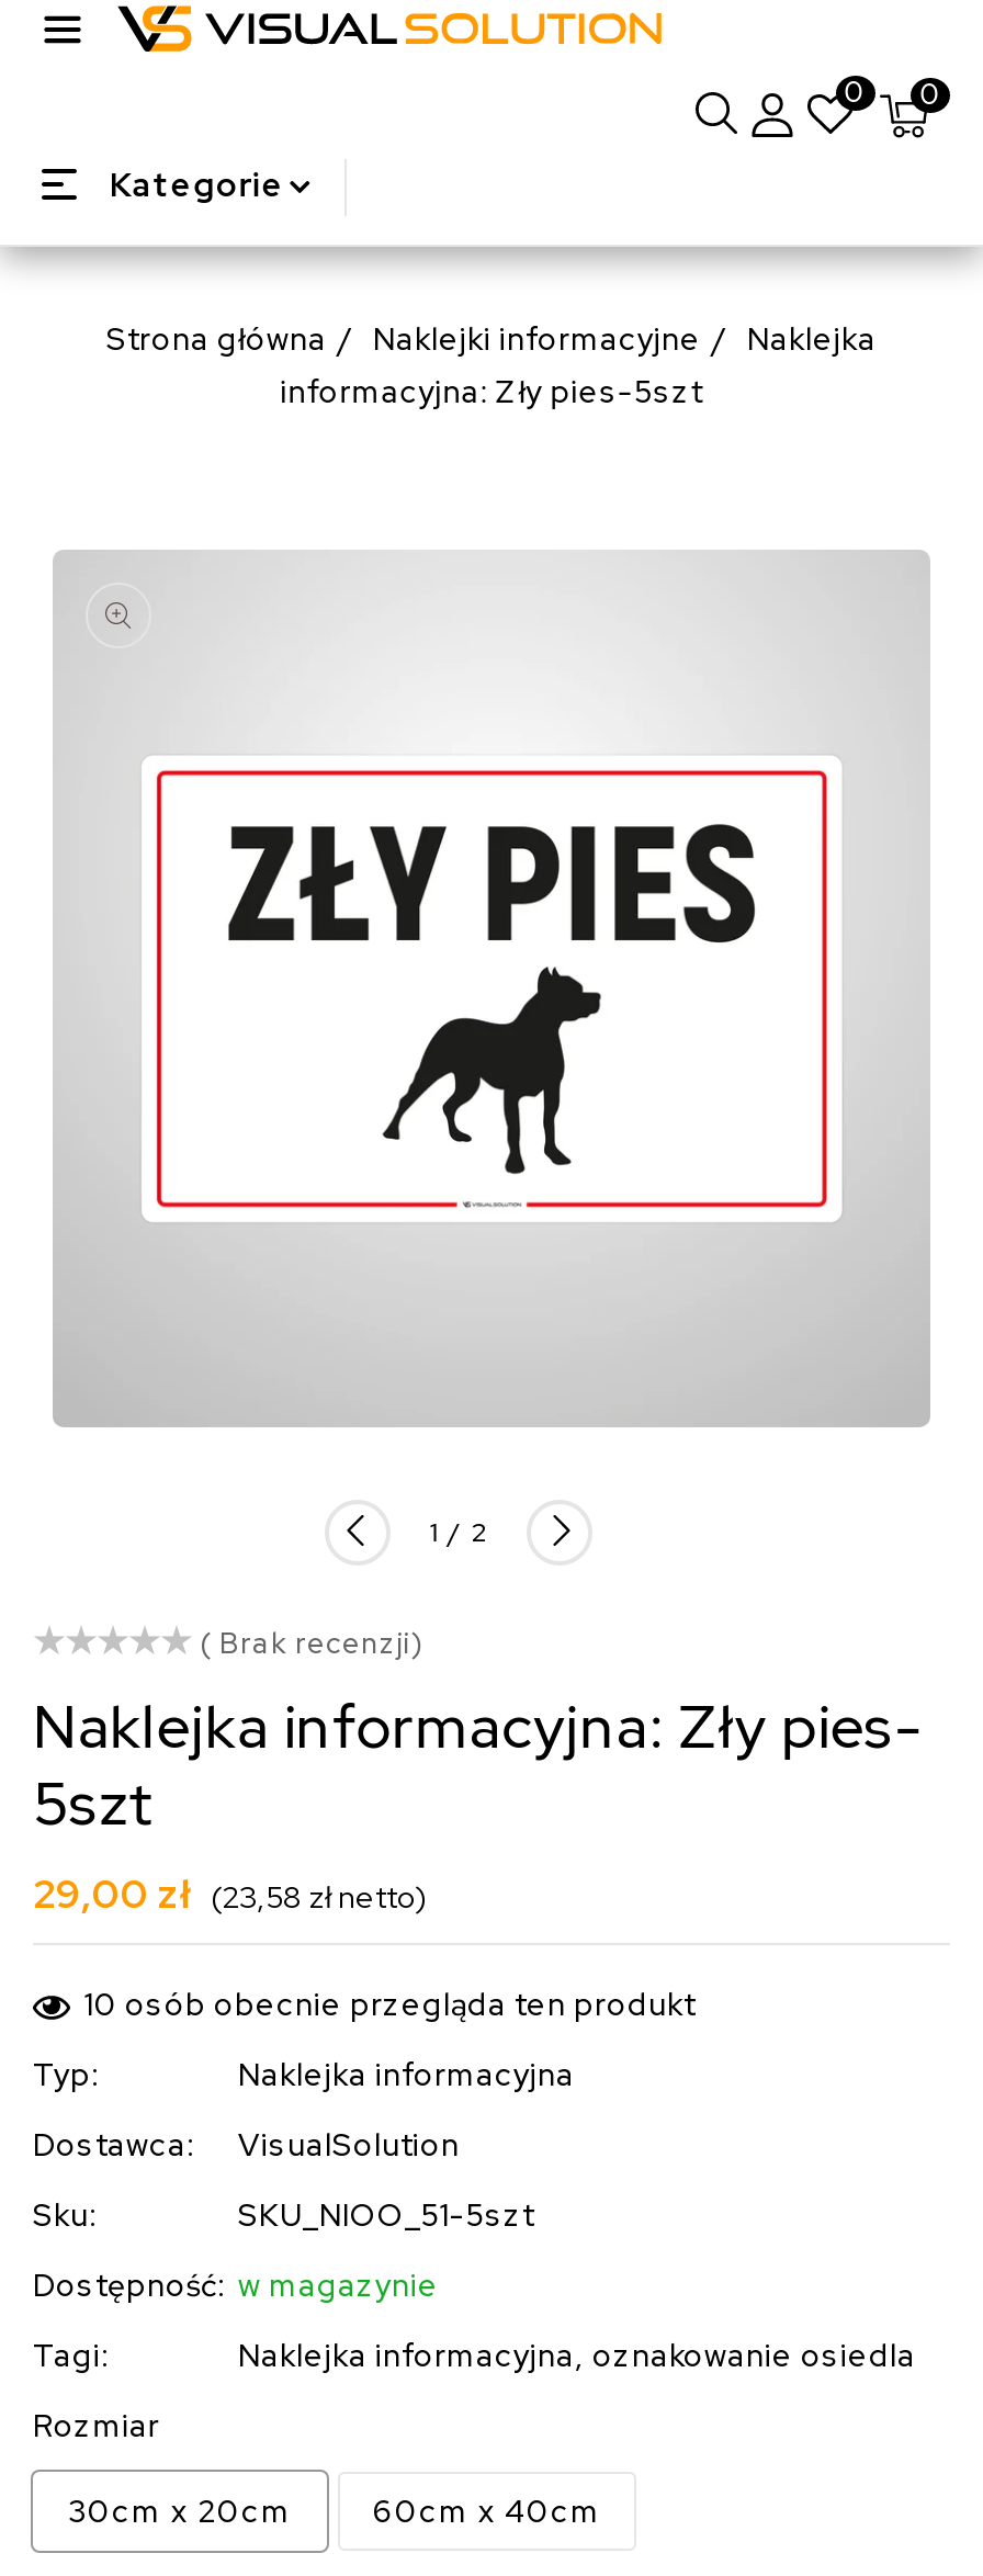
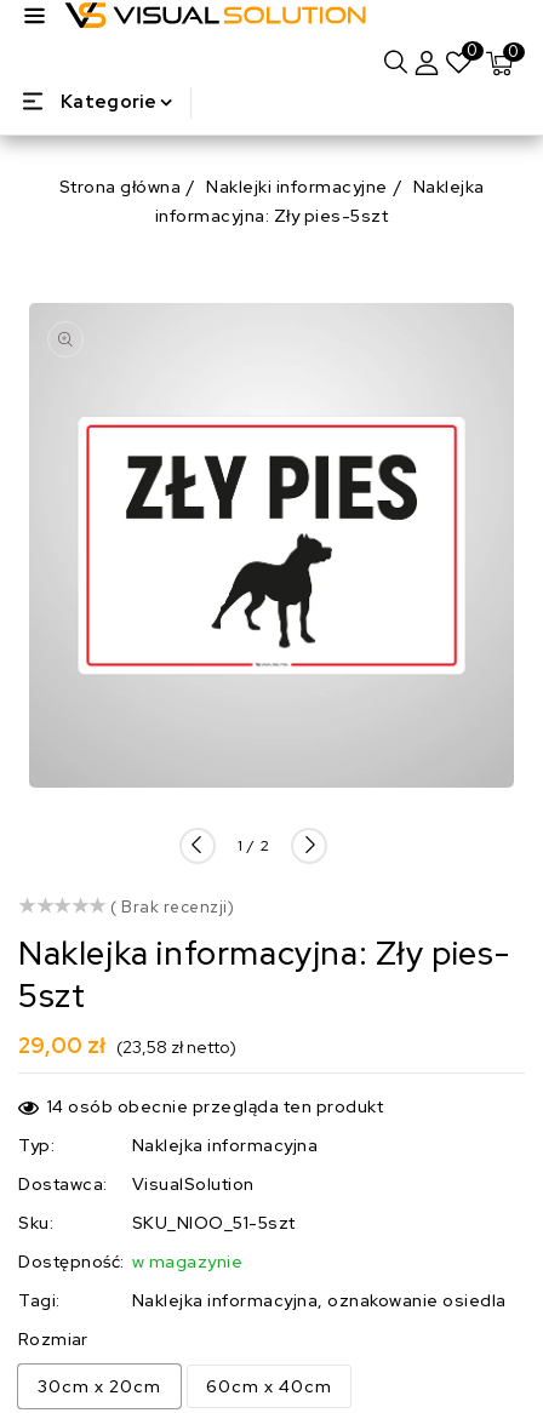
[84,1986,696,2025] 10 osób obecnie przegląda ten produkt -> [47,1096,383,1118] 14 osób obecnie przegląda ten produkt

